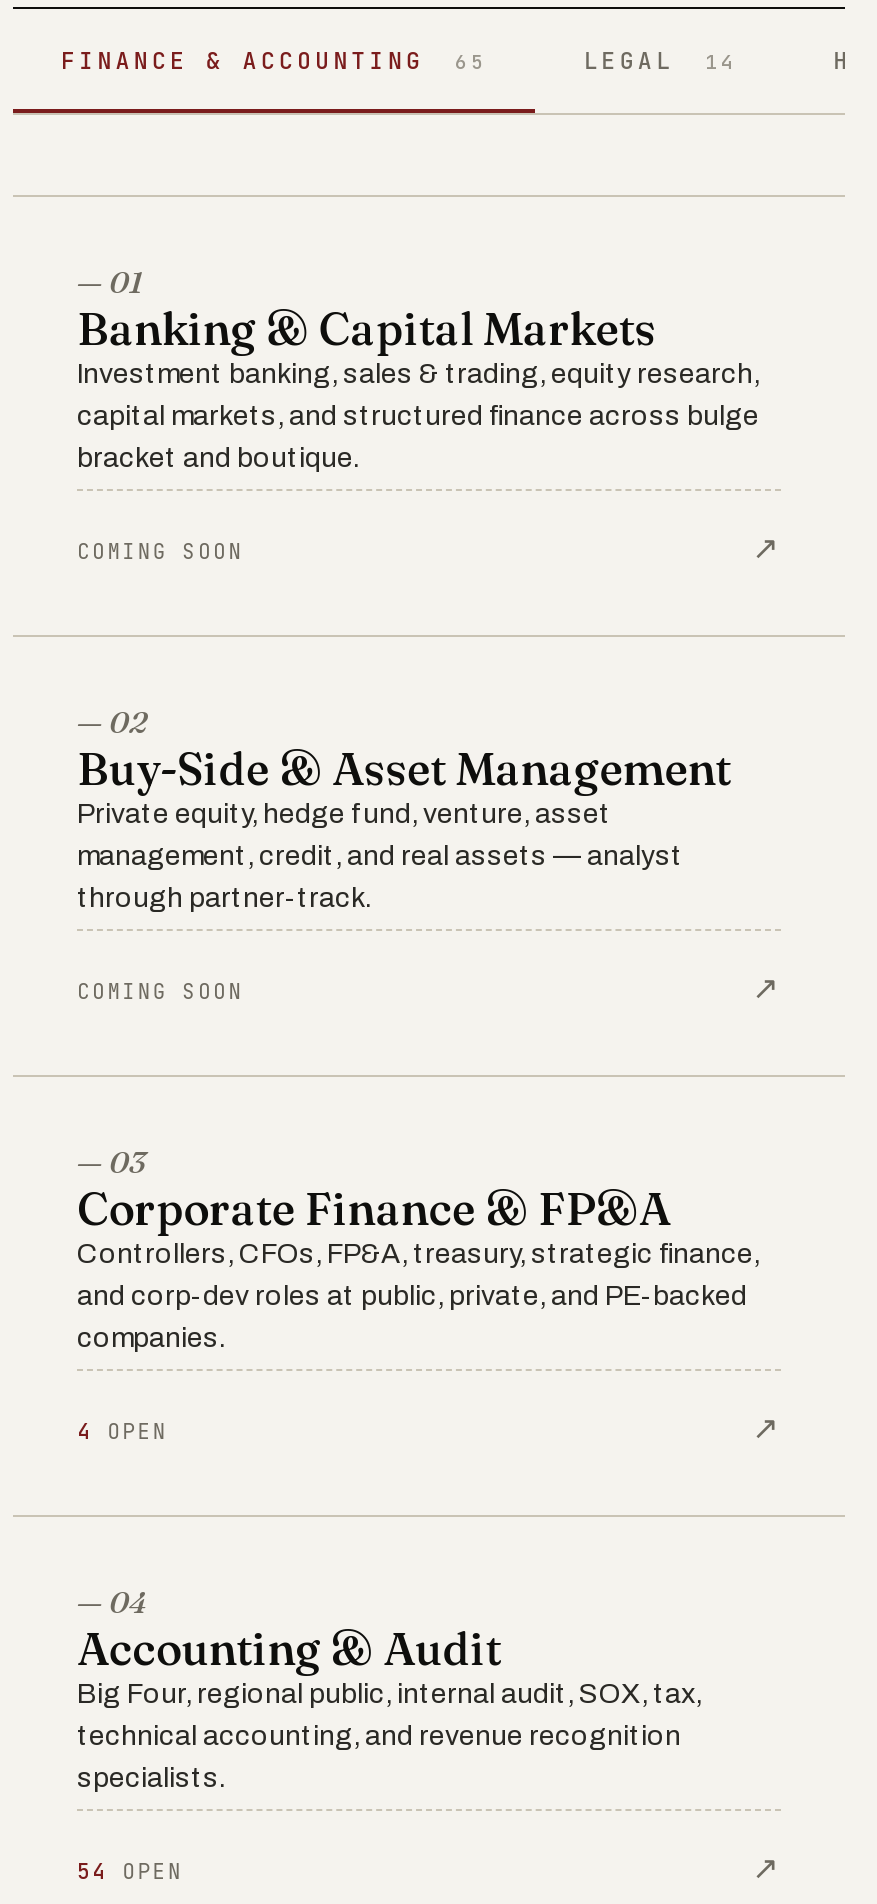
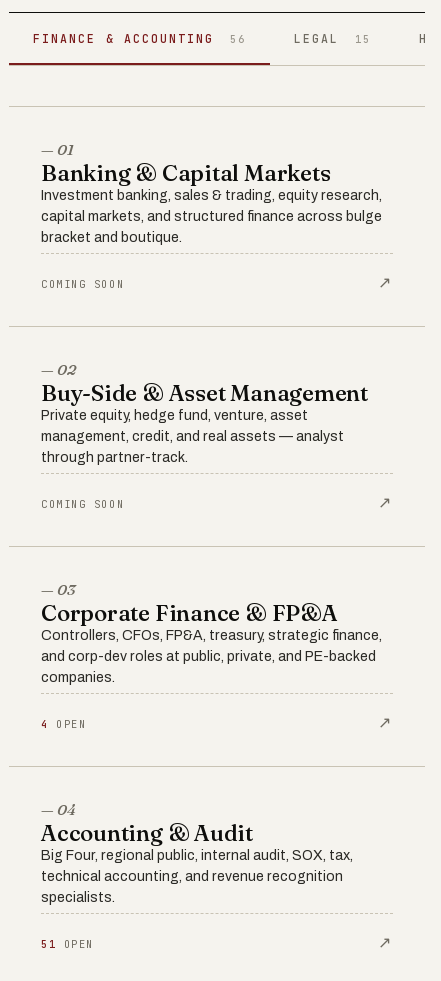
[61,44,487,74] FINANCE & ACCOUNTING 65 -> [33,30,246,45] FINANCE & ACCOUNTING 56
[583,44,737,74] LEGAL 14 -> [294,30,371,45] LEGAL 15
[77,1857,183,1885] 54 OPEN -> [41,937,94,951] 51 OPEN

